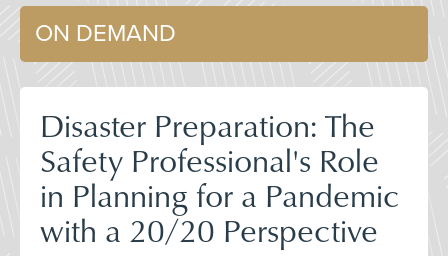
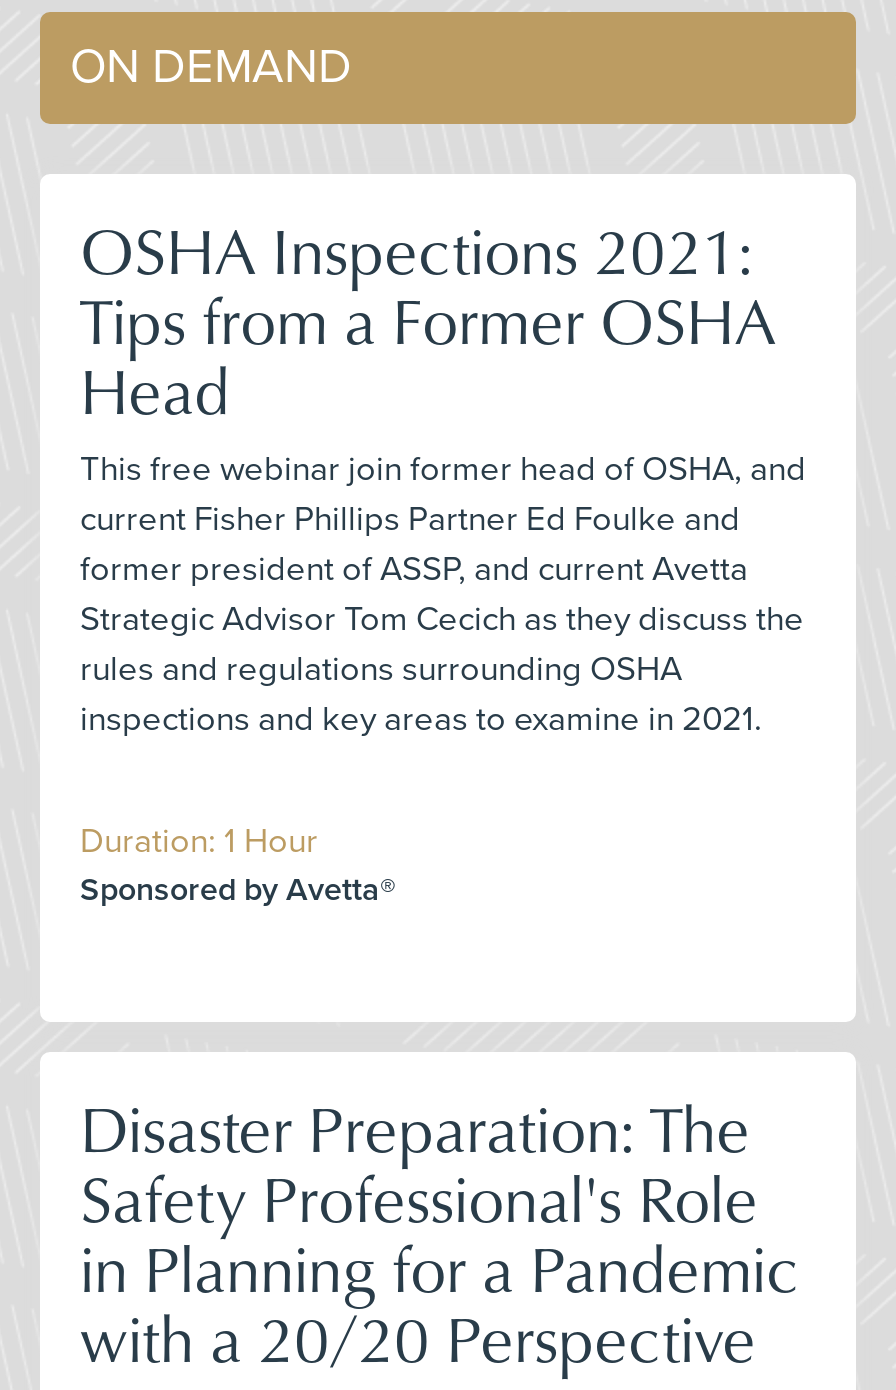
none -> [80,204,806,910] OSHA Inspections 2021: | Tips from a Former OSHA | Head | This free webinar join former head of OSHA, and | current Fisher Phillips Partner Ed Foulke and | former president of ASSP, and current Avetta | Strategic Advisor Tom Cecich as they discuss the | rules and regulations surrounding OSHA | inspections and key areas to examine in 2021. | Duration: 1 Hour | Sponsored by Avetta®

